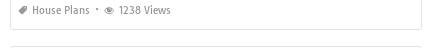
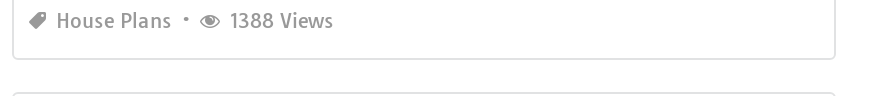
[119,4,171,17] 1238 Views -> [230,7,334,33] 1388 Views

